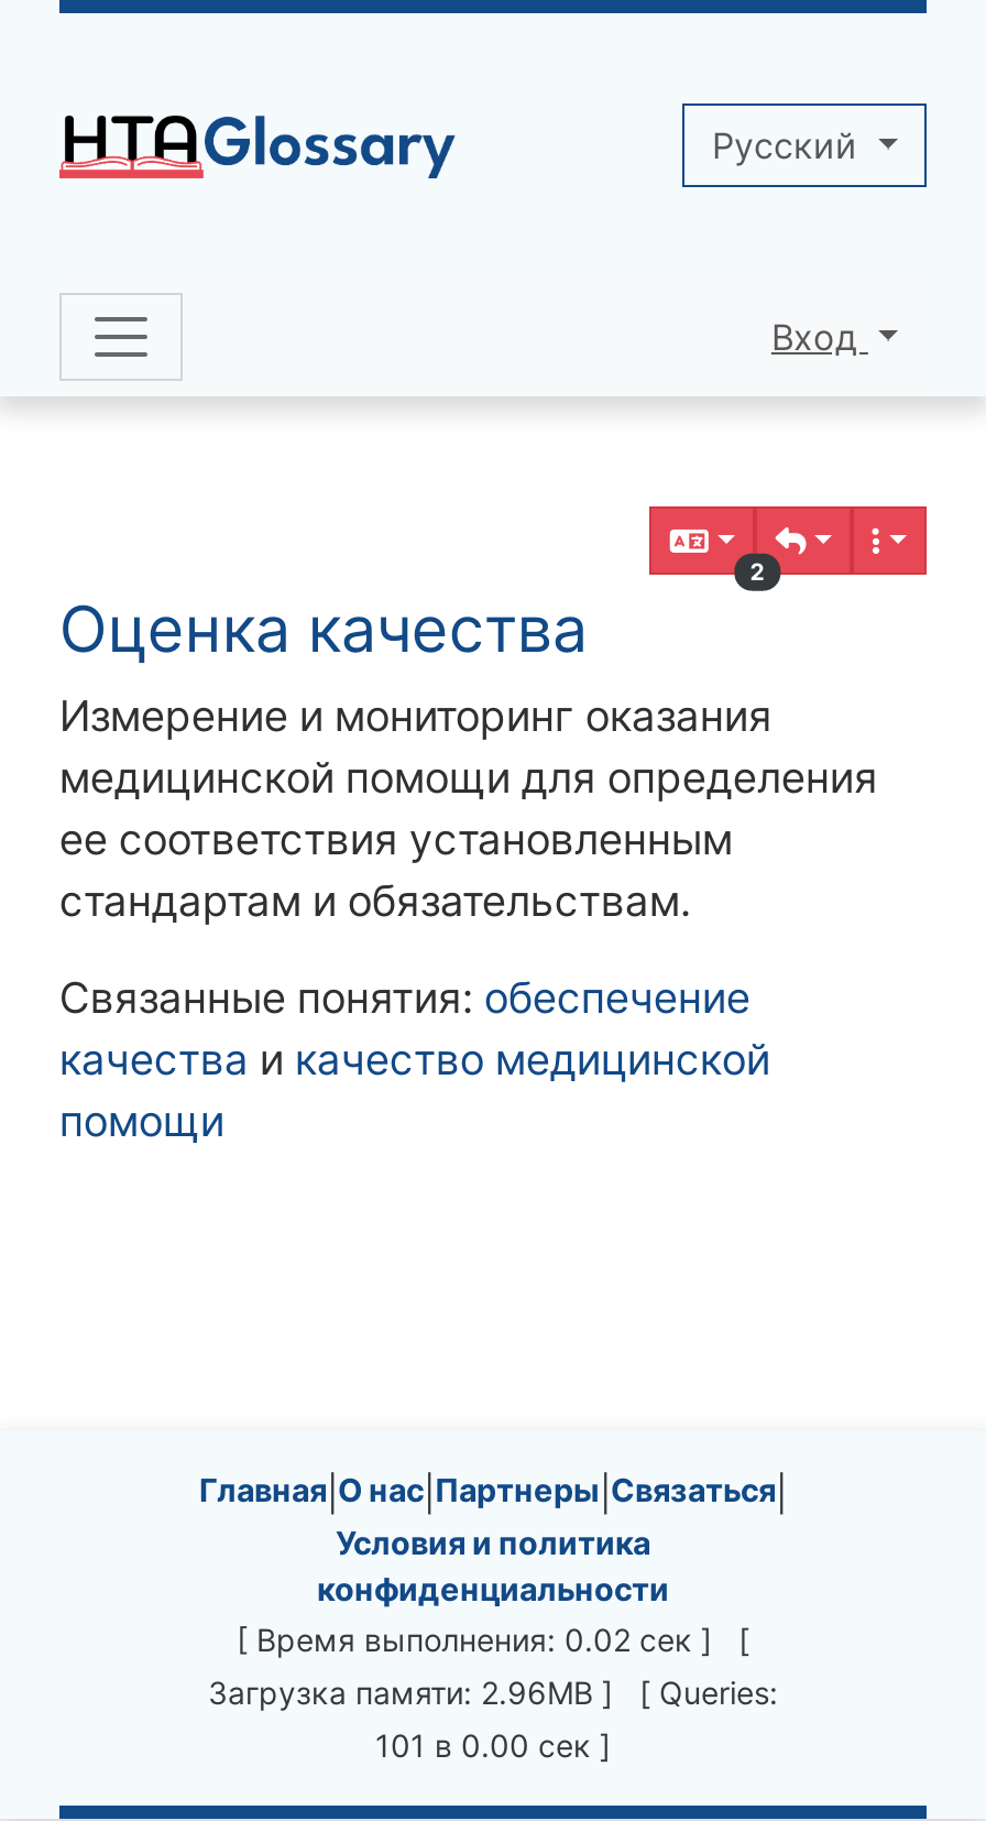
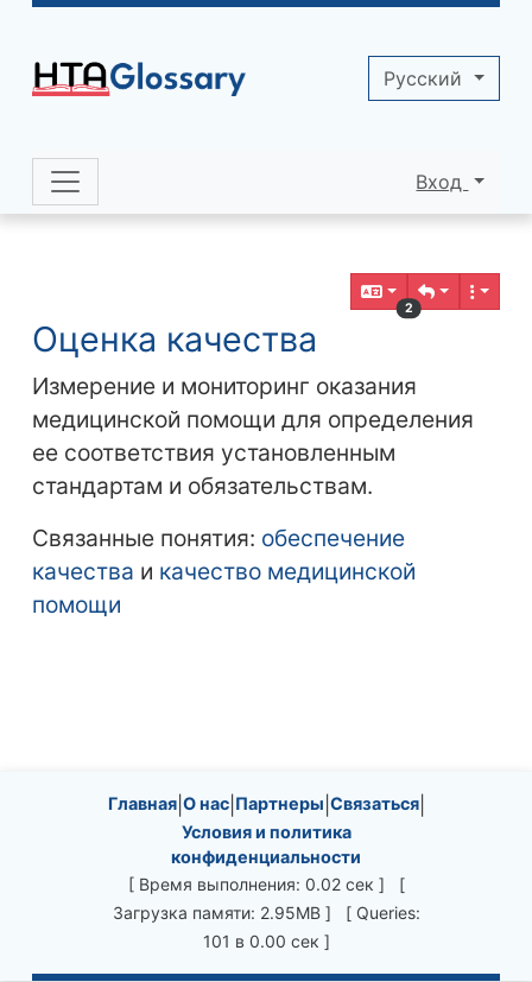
[208,1673,778,1711] Загрузка памяти: 2.96MB ] [ Queries: -> [112,902,420,923] Загрузка памяти: 2.95MB ] [ Queries:

